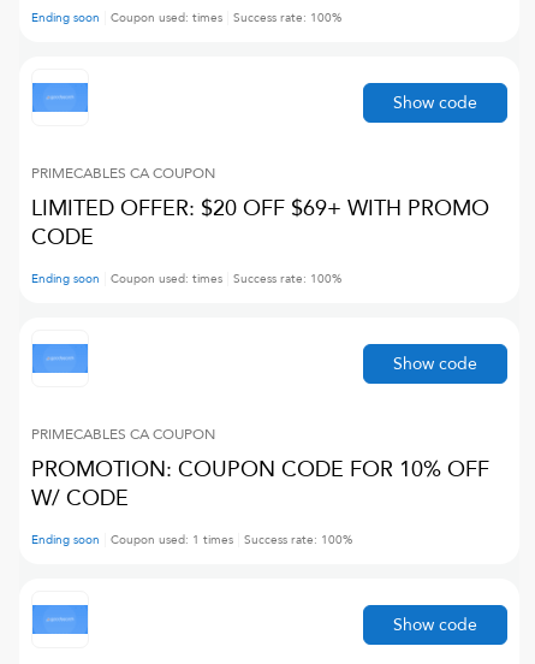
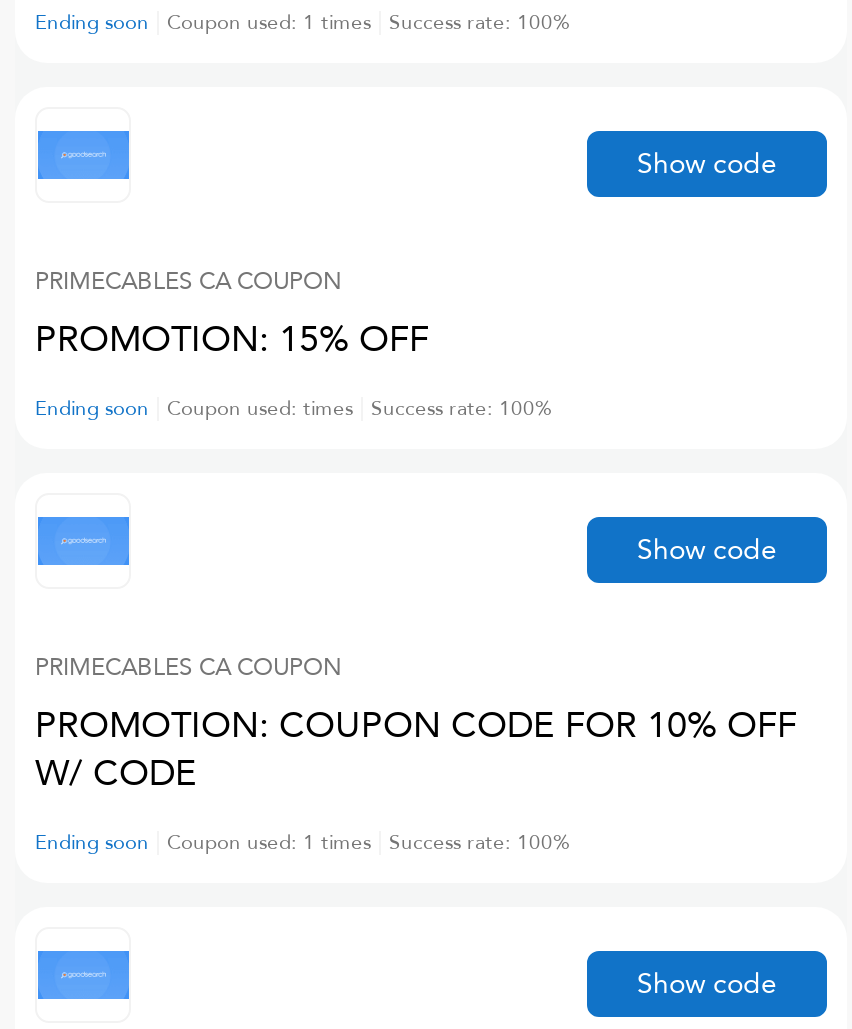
[111,10,222,26] Coupon used: times -> [167,9,371,37] Coupon used: 1 times
[31,194,489,253] LIMITED OFFER: $20 OFF $69+ WITH PROMO | CODE -> [35,315,429,365] PROMOTION: 15% OFF

